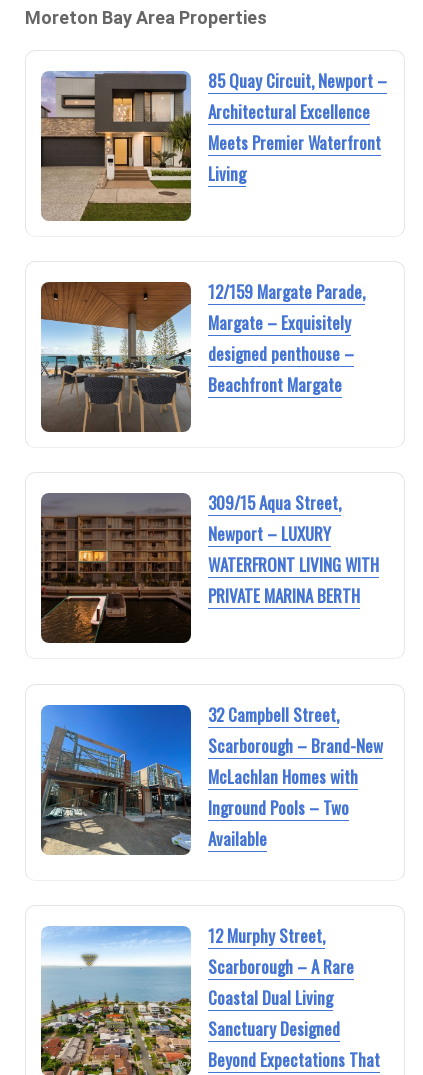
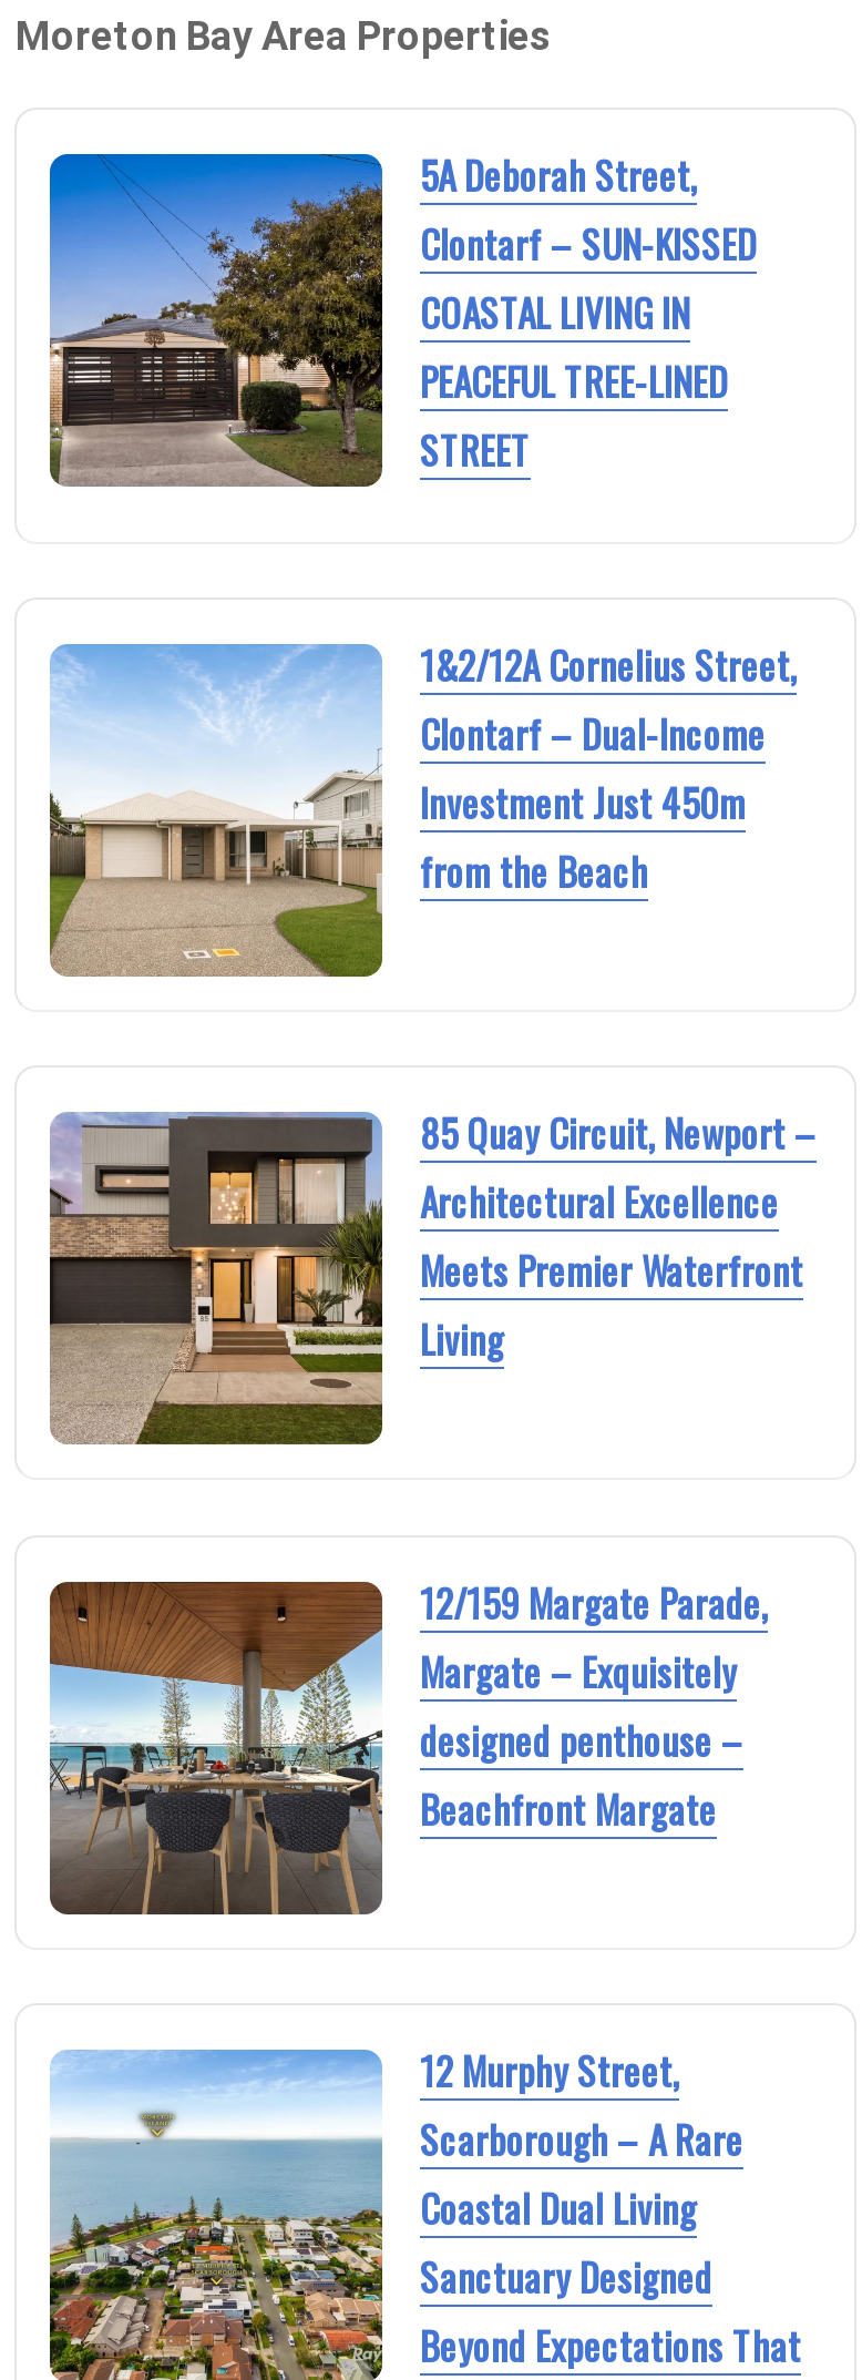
none -> [48,147,757,487] [image] | 5A Deborah Street, | Clontarf – SUN-KISSED | COASTAL LIVING IN | PEACEFUL TREE-LINED | STREET
none -> [48,637,797,979] [image] | 1&2/12A Cornelius Street, | Clontarf – Dual-Income | Investment Just 450m | from the Beach
moved [39,68,387,397] -> [45,1106,817,1836]: [image] | 85 Quay Circuit, Newport – | Architectural Excellence | ... | designed penthouse – | Beachfront Margate
[40,490,379,653] [image] | 309/15 Aqua Street, | Newport – LUXURY | WATERFRONT LIVING WITH | PRIVATE MARINA BERTH -> none
[40,702,383,865] [image] | 32 Campbell Street, | Scarborough – Brand-New | McLachlan Homes with | Inground Pools – Two | Available -> none

